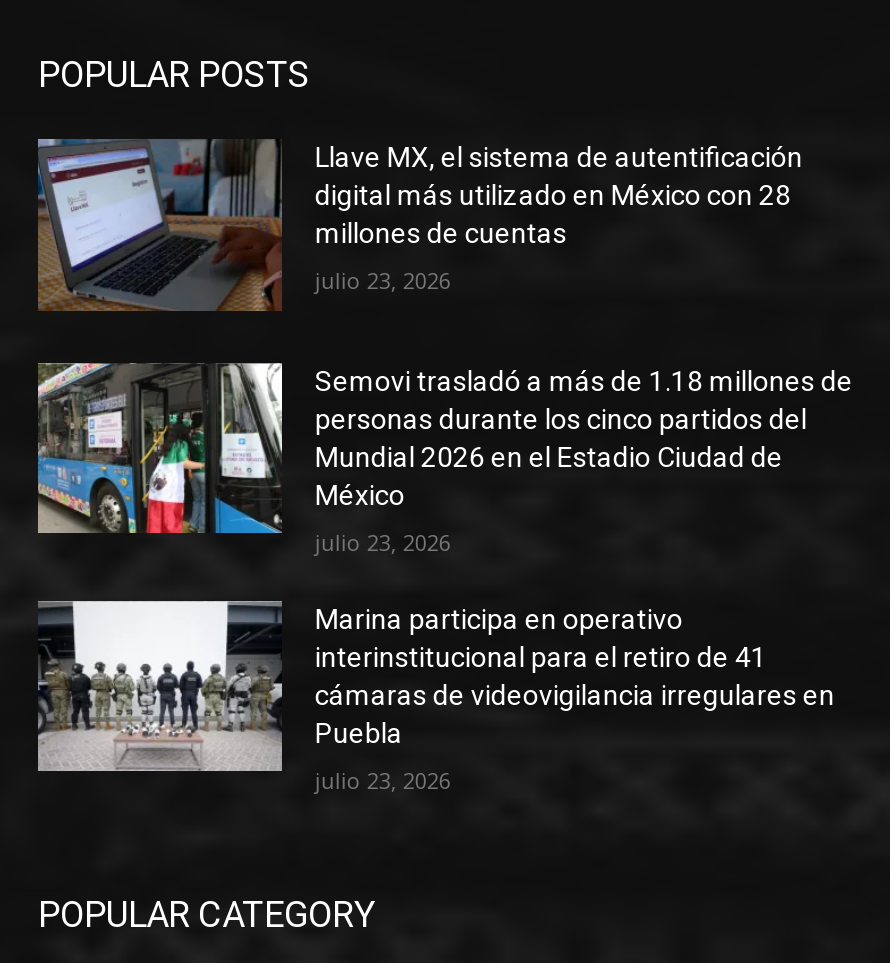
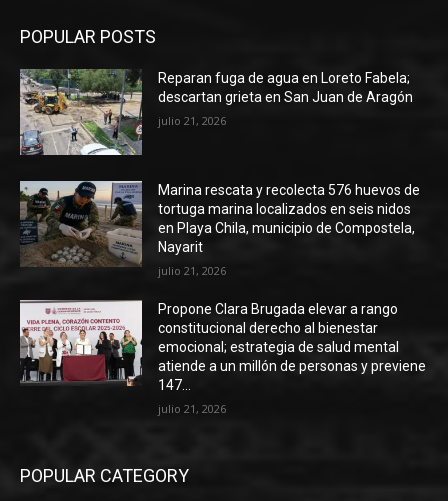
[38,138,803,312] [image] | Llave MX, el sistema de autentificación | digital más utilizado en México con 28 | millones de cuentas -> [19,69,413,156] [image] | Reparan fuga de agua en Loreto Fabela; | descartan grieta en San Juan de Aragón
[315,265,451,295] julio 23, 2026 -> [158,113,226,128] julio 21, 2026
[36,362,853,534] [image] | Semovi trasladó a más de 1.18 millones de | personas durante los cinco partidos del | Mundial 2026 en el Estadio Ciudad de | México -> [20,180,420,267] [image] | Marina rescata y recolecta 576 huevos de | tortuga marina localizados en seis nidos | en Playa Chila, municipio de Compostela, | Nayarit
[315,526,451,556] julio 23, 2026 -> [158,263,226,278] julio 21, 2026
[36,600,835,772] [image] | Marina participa en operativo | interinstitucional para el retiro de 41 | cámaras de videovigilancia irregulares en | Puebla -> [19,300,426,393] [image] | Propone Clara Brugada elevar a rango | constitucional derecho al bienestar | emocional; estrategia de salud mental | atiende a un millón de personas y previene | 147...
[315,764,451,794] julio 23, 2026 -> [158,401,226,416] julio 21, 2026

